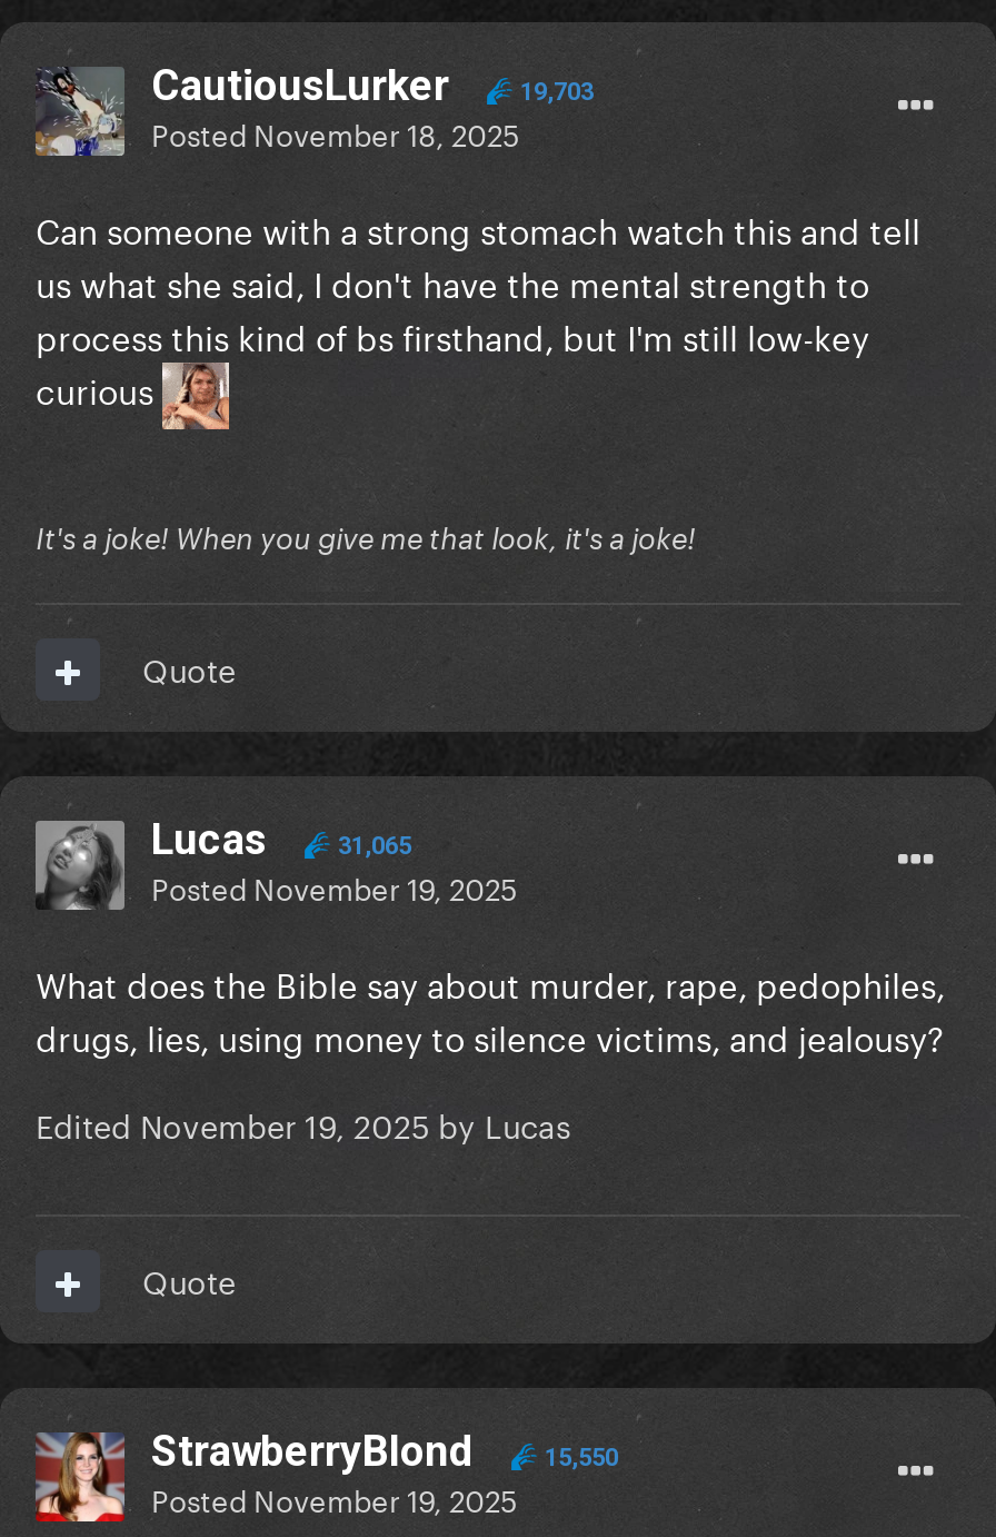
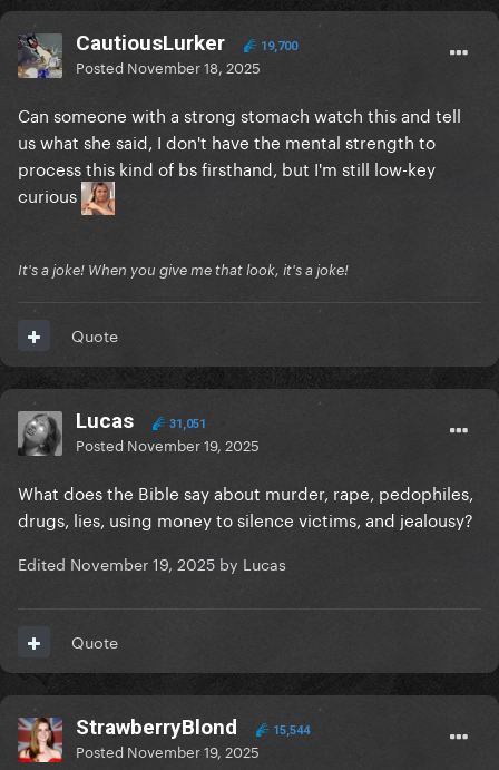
[514,79,594,108] 19,703 -> [257,39,297,54] 19,700
[331,833,411,862] 31,065 -> [166,417,206,432] 31,051
[538,1444,618,1473] 15,550 -> [270,724,310,738] 15,544

